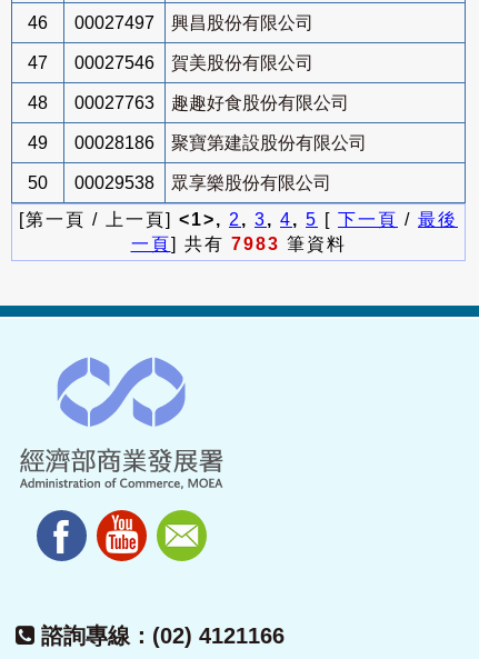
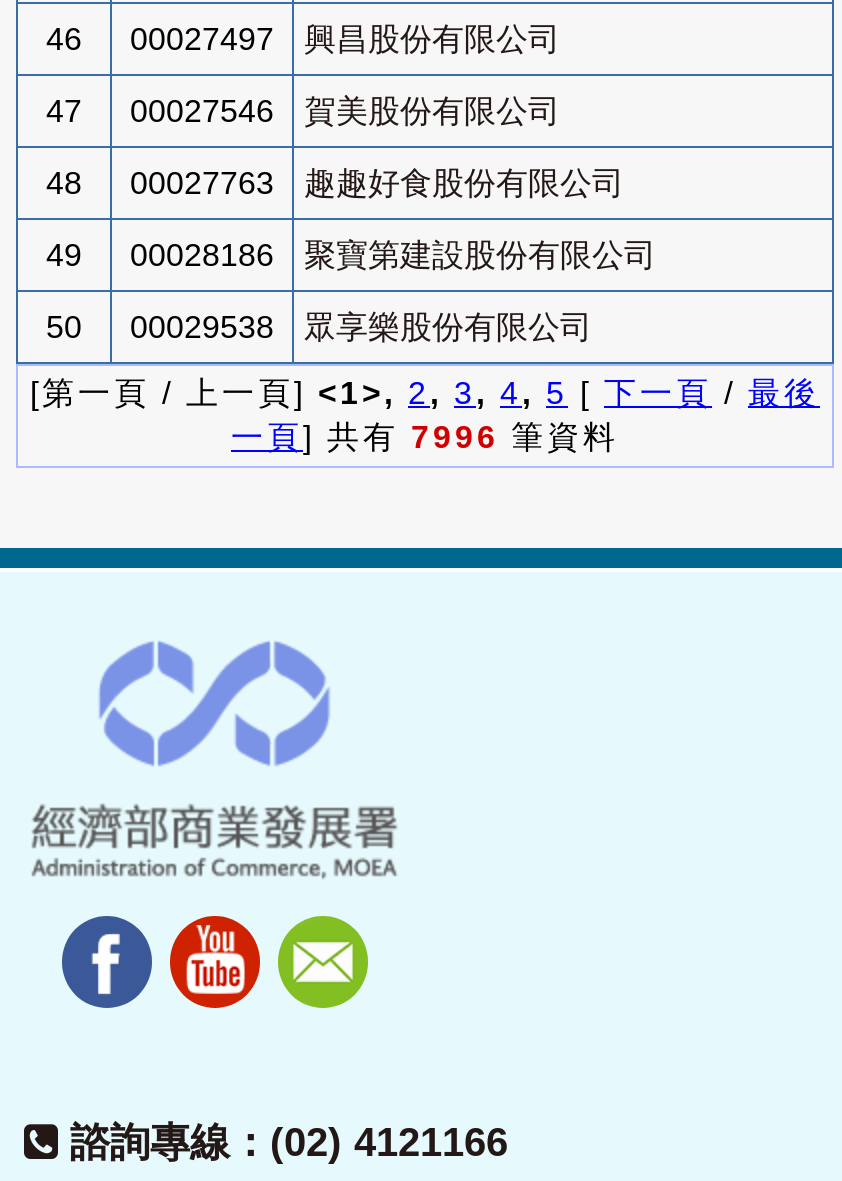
[131,234,346,253] 一頁] 共有7983筆資料 -> [231,420,619,454] 一頁] 共有7996筆資料

